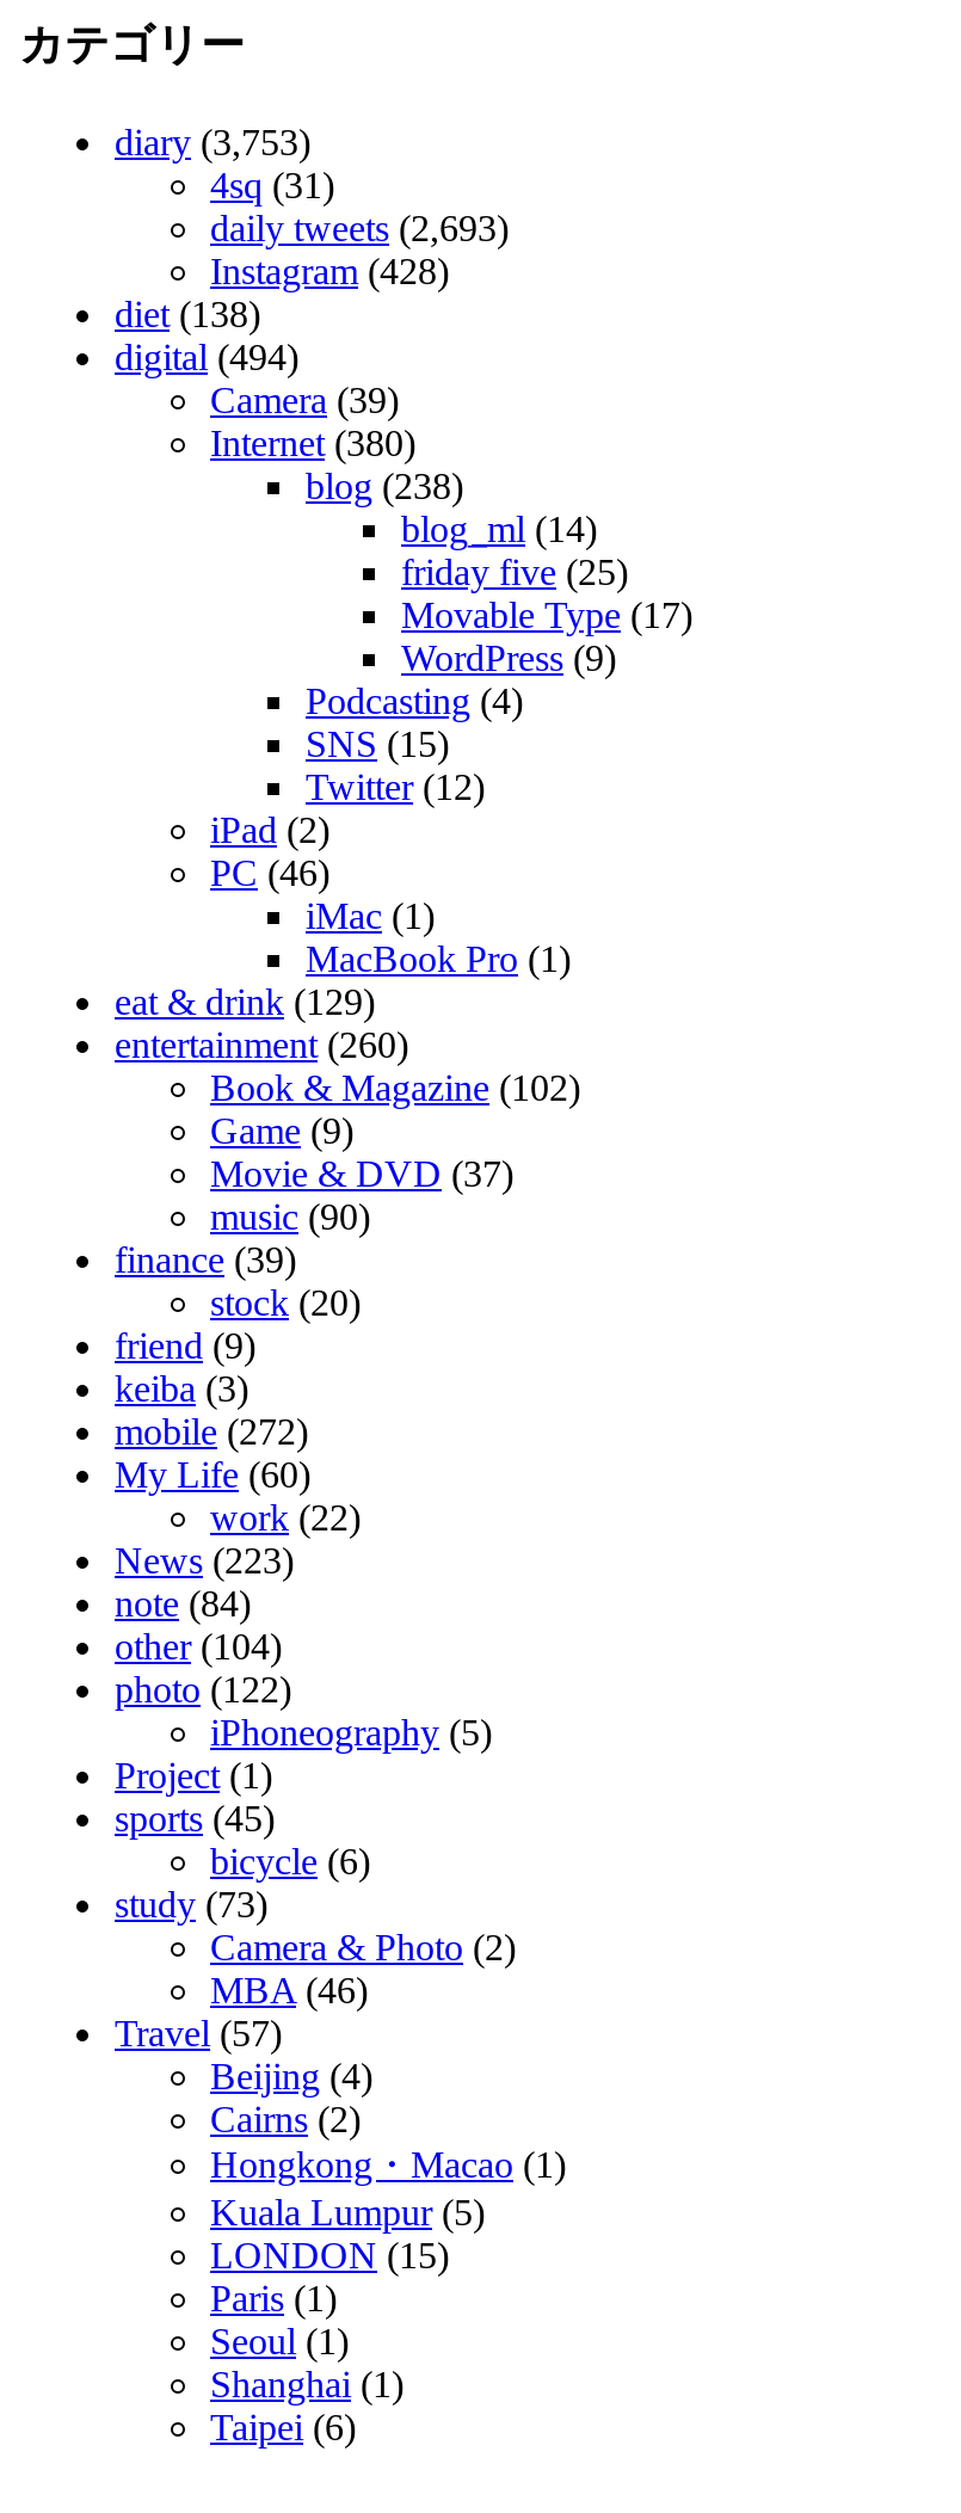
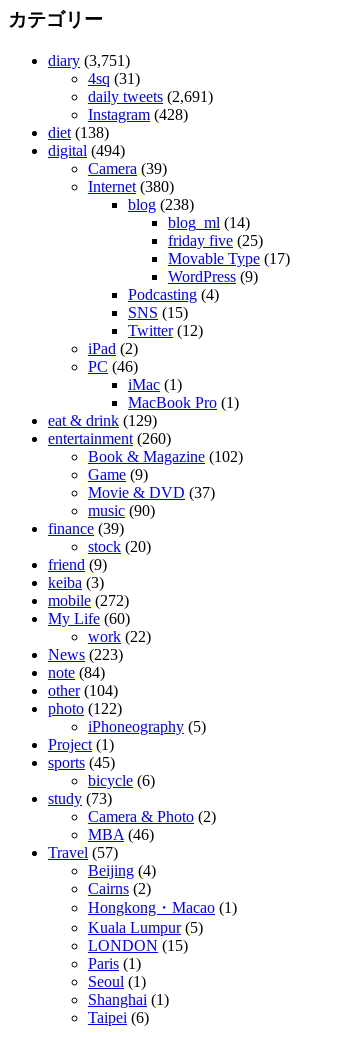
[115,122,310,163] diary (3,753) -> [48,52,130,69] diary (3,751)
[210,208,509,249] daily tweets (2,693) -> [88,88,213,105] daily tweets (2,691)

